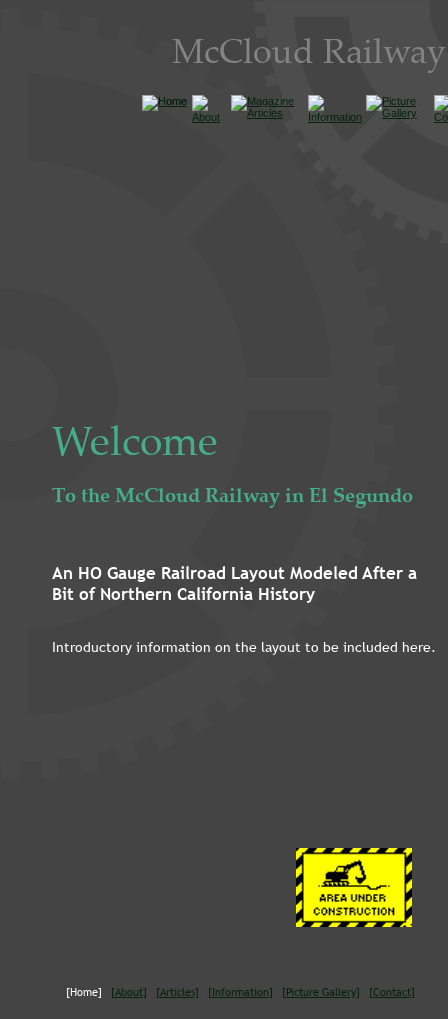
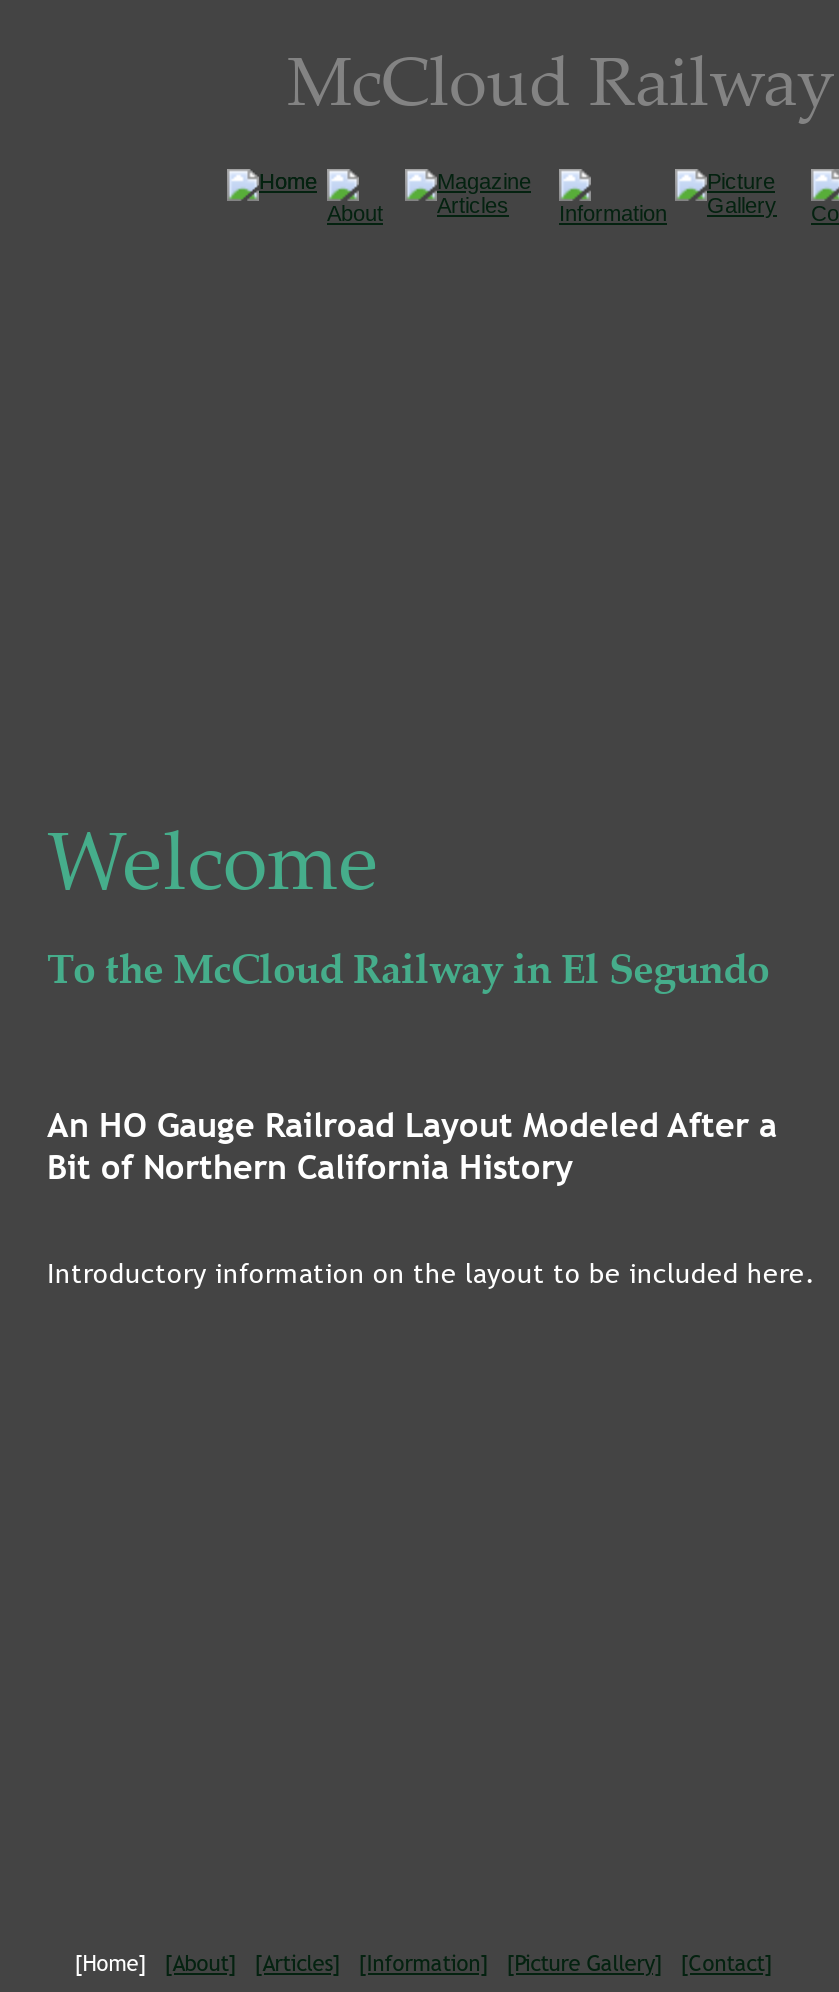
[295,847,413,928] [image] -> none

